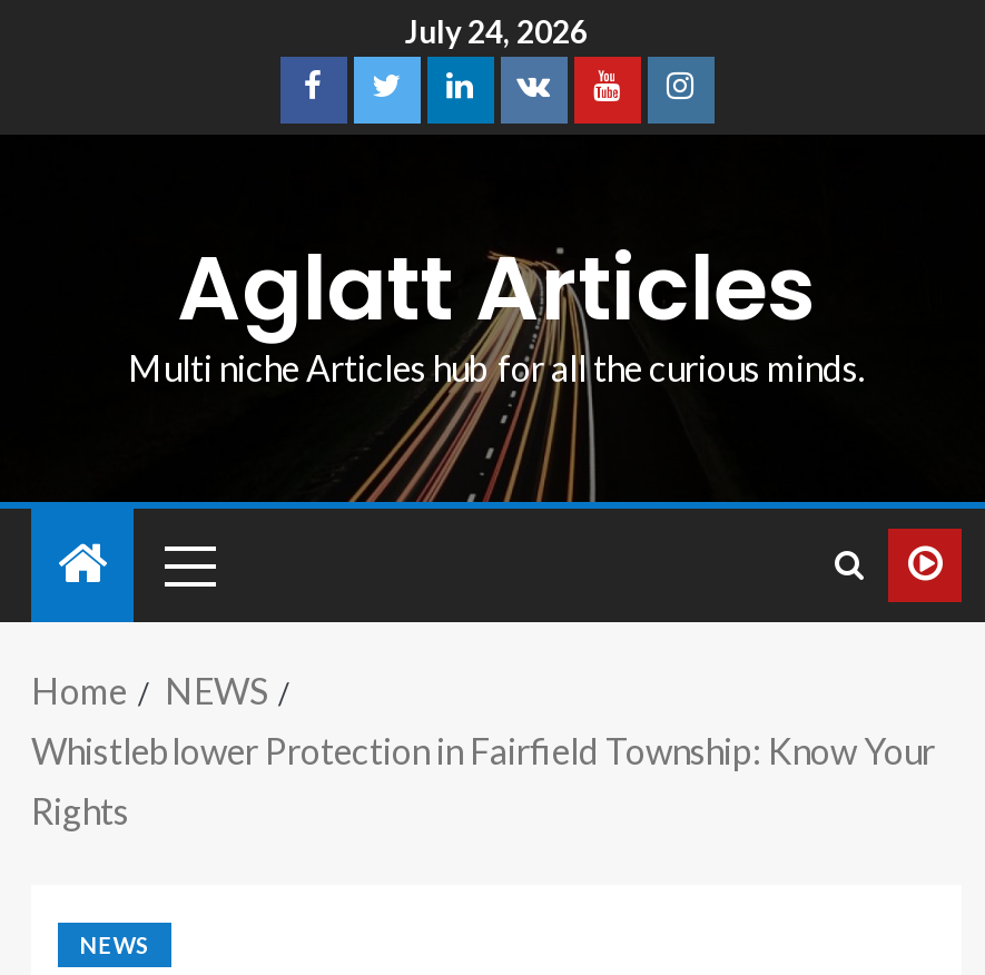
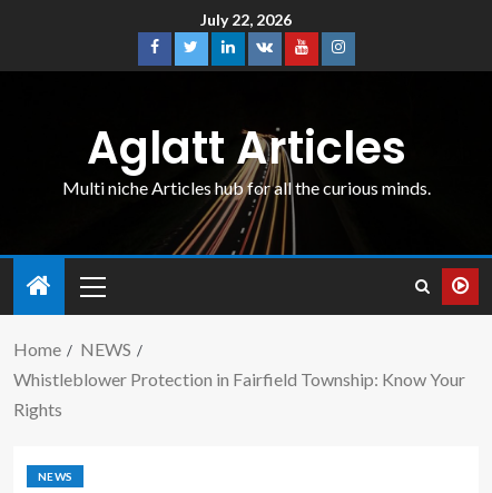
[405,13,588,51] July 24, 2026 -> [200,10,292,29] July 22, 2026

